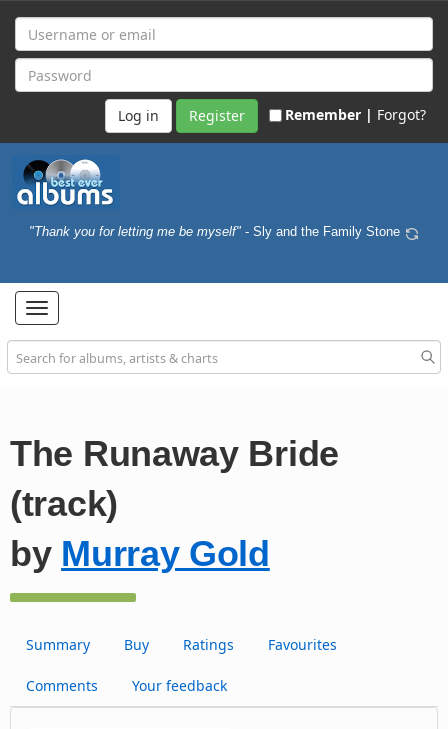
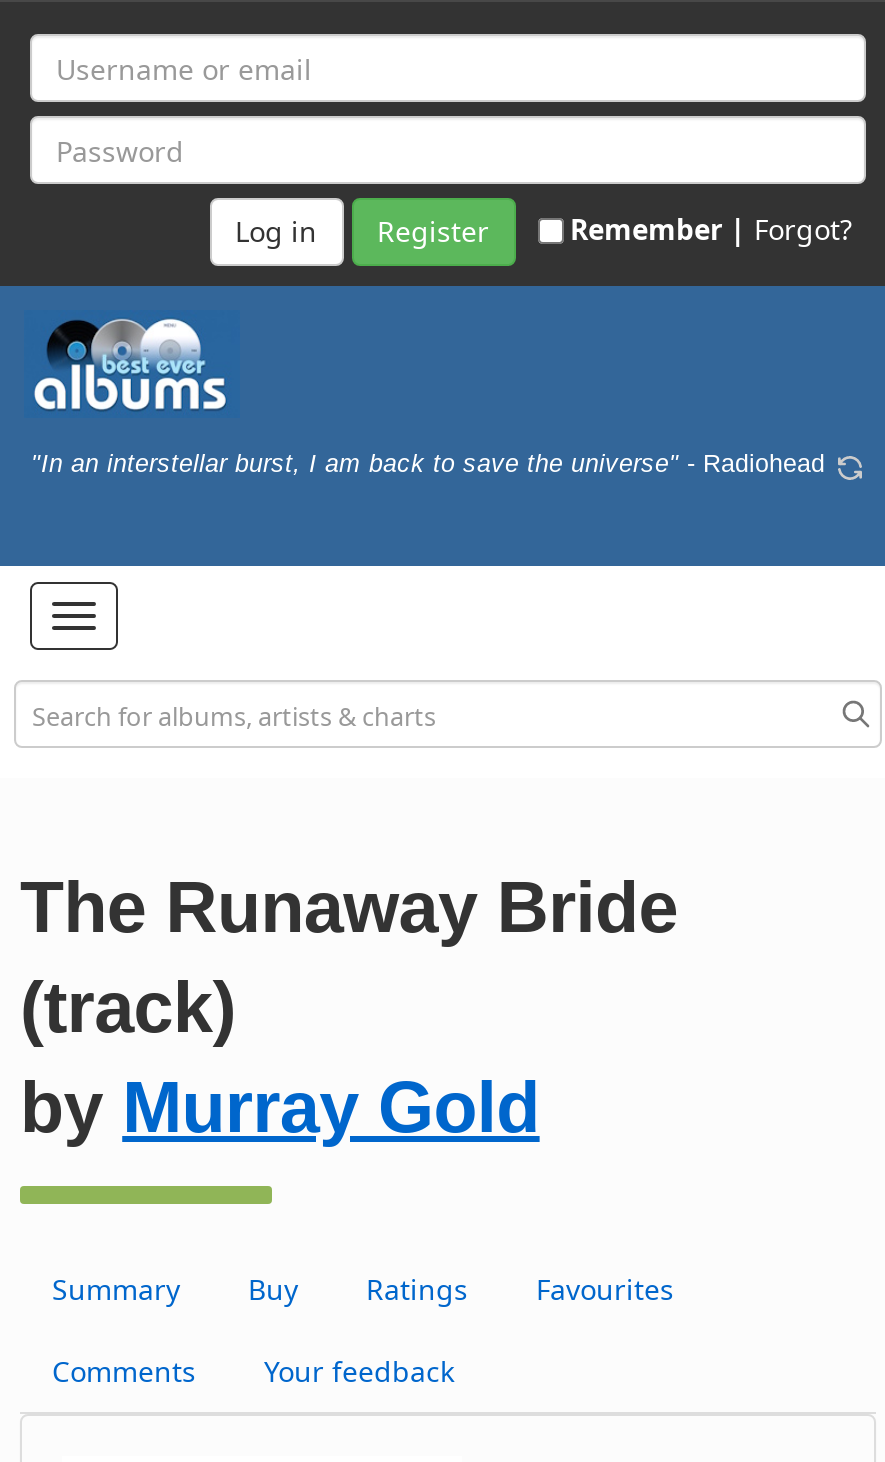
[28,224,403,238] "Thank you for letting me be myself" - Sly and the Family Stone -> [31,449,833,477] "In an interstellar burst, I am back to save the universe" - Radiohead

